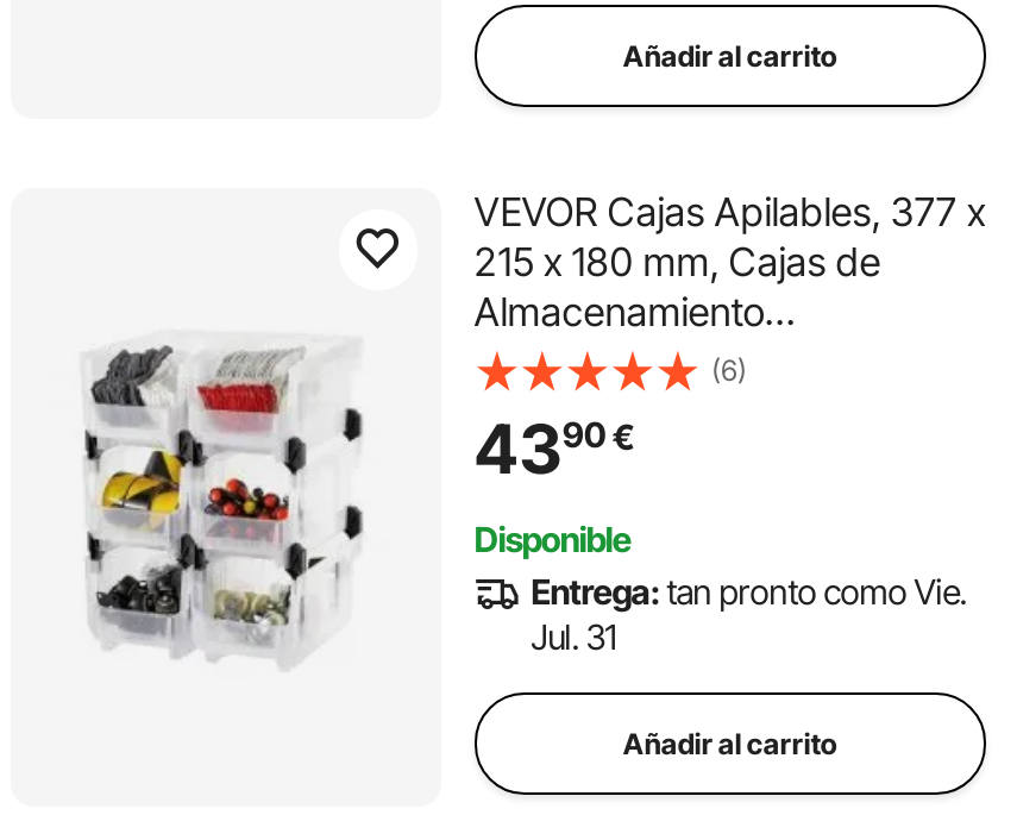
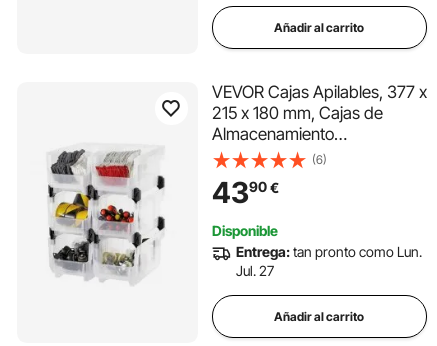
[531,570,966,610] Entrega: tan pronto como Vie. -> [236,243,422,260] Entrega: tan pronto como Lun.
[531,615,617,655] Jul. 31 -> [236,262,274,279] Jul. 27

